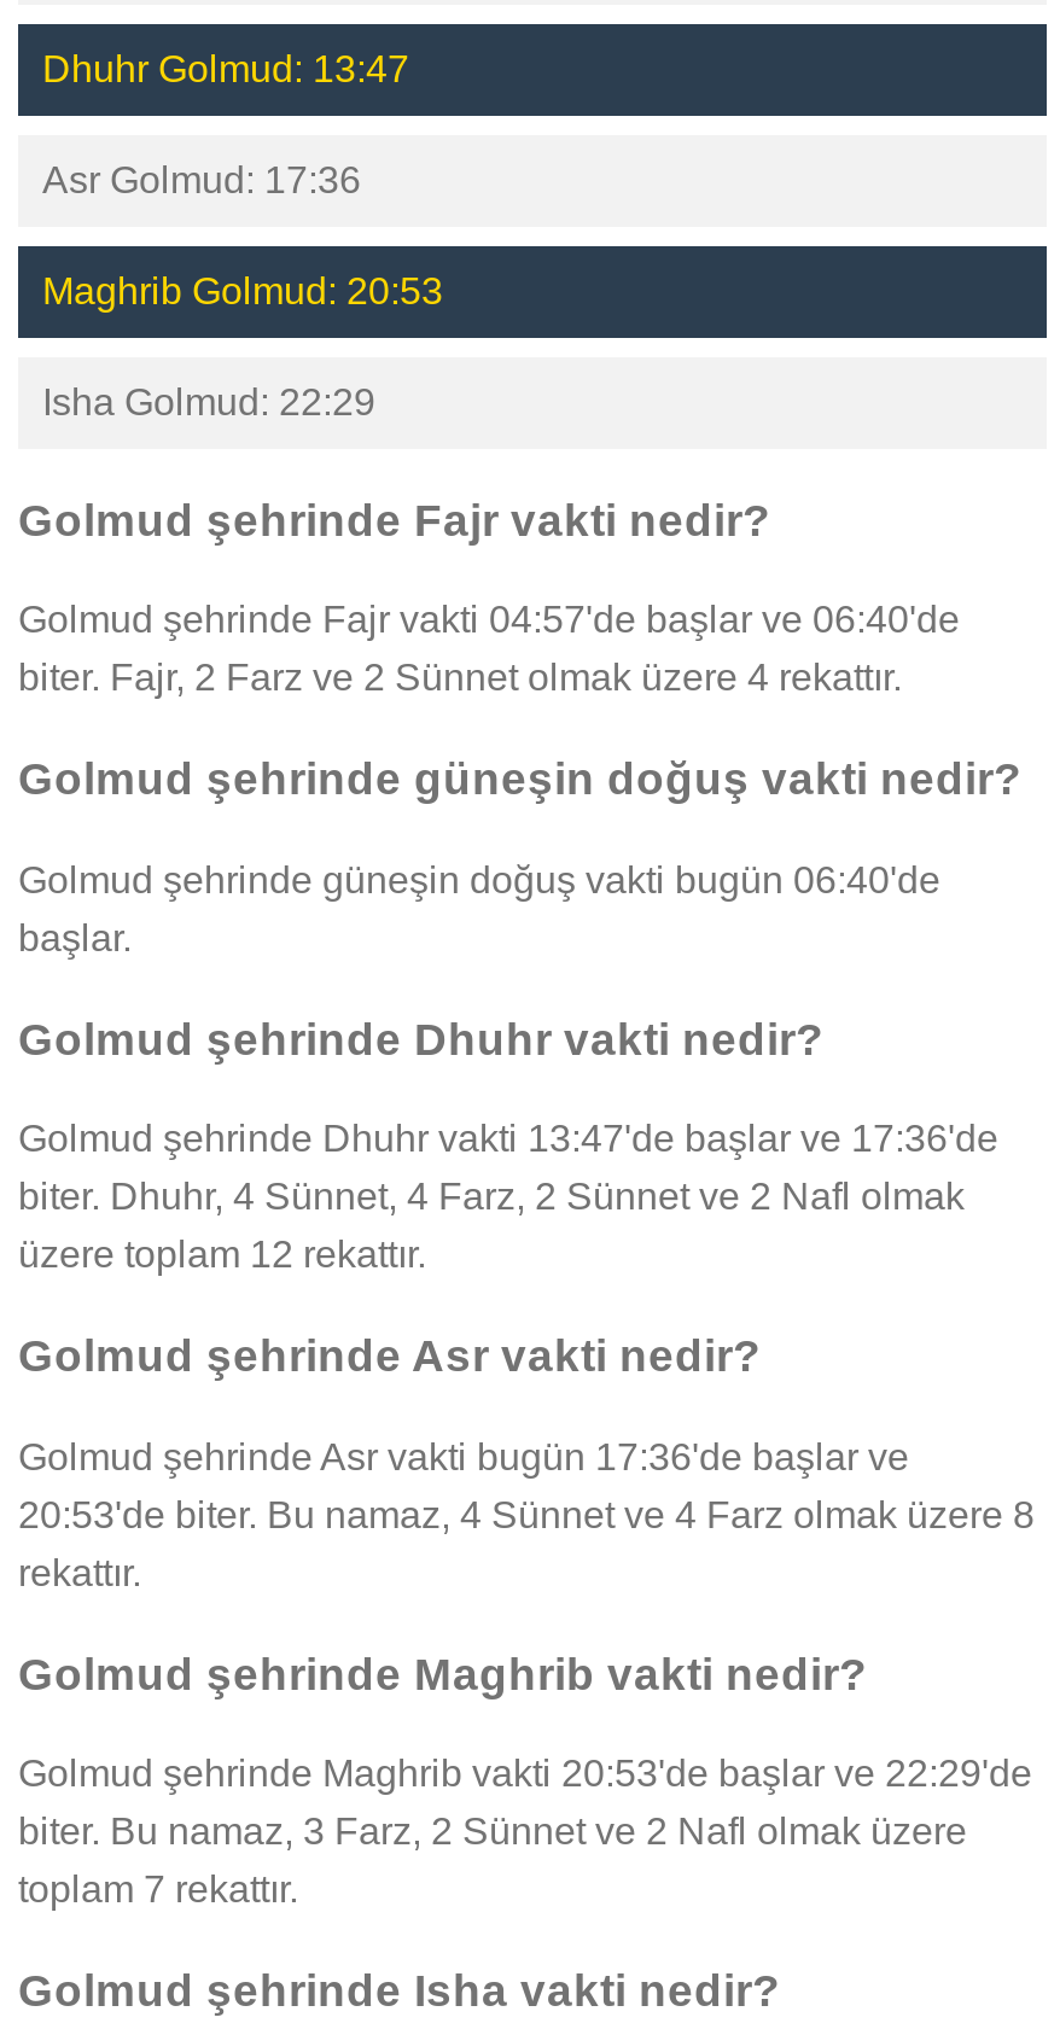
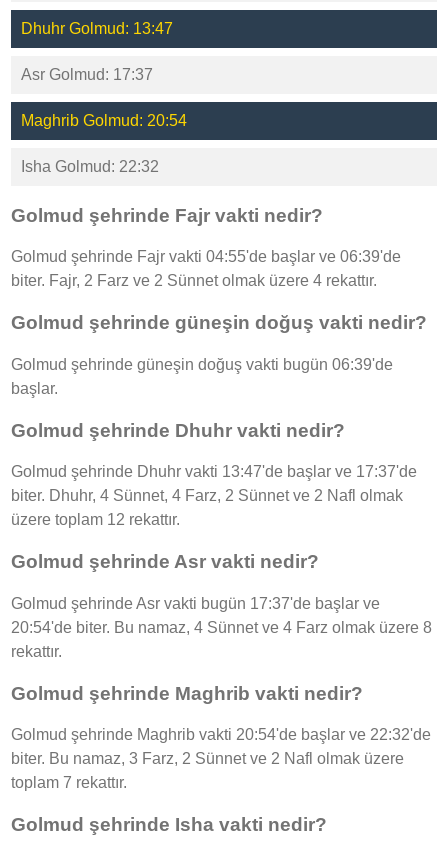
[42,159,361,200] Asr Golmud: 17:36 -> [21,66,153,83] Asr Golmud: 17:37
[42,270,443,311] Maghrib Golmud: 20:53 -> [21,112,187,129] Maghrib Golmud: 20:54
[42,381,375,422] Isha Golmud: 22:29 -> [21,158,159,175] Isha Golmud: 22:32
[18,600,960,641] Golmud şehrinde Fajr vakti 04:57'de başlar ve 06:40'de -> [11,248,401,265] Golmud şehrinde Fajr vakti 04:55'de başlar ve 06:39'de
[18,859,940,900] Golmud şehrinde güneşin doğuş vakti bugün 06:40'de -> [11,356,393,373] Golmud şehrinde güneşin doğuş vakti bugün 06:39'de
[18,1118,998,1159] Golmud şehrinde Dhuhr vakti 13:47'de başlar ve 17:36'de -> [11,463,417,480] Golmud şehrinde Dhuhr vakti 13:47'de başlar ve 17:37'de
[18,1436,909,1477] Golmud şehrinde Asr vakti bugün 17:36'de başlar ve -> [11,595,380,612] Golmud şehrinde Asr vakti bugün 17:37'de başlar ve
[18,1494,1035,1535] 20:53'de biter. Bu namaz, 4 Sünnet ve 4 Farz olmak üzere 8 -> [11,619,432,636] 20:54'de biter. Bu namaz, 4 Sünnet ve 4 Farz olmak üzere 8
[18,1753,1032,1794] Golmud şehrinde Maghrib vakti 20:53'de başlar ve 22:29'de -> [11,726,431,743] Golmud şehrinde Maghrib vakti 20:54'de başlar ve 22:32'de

